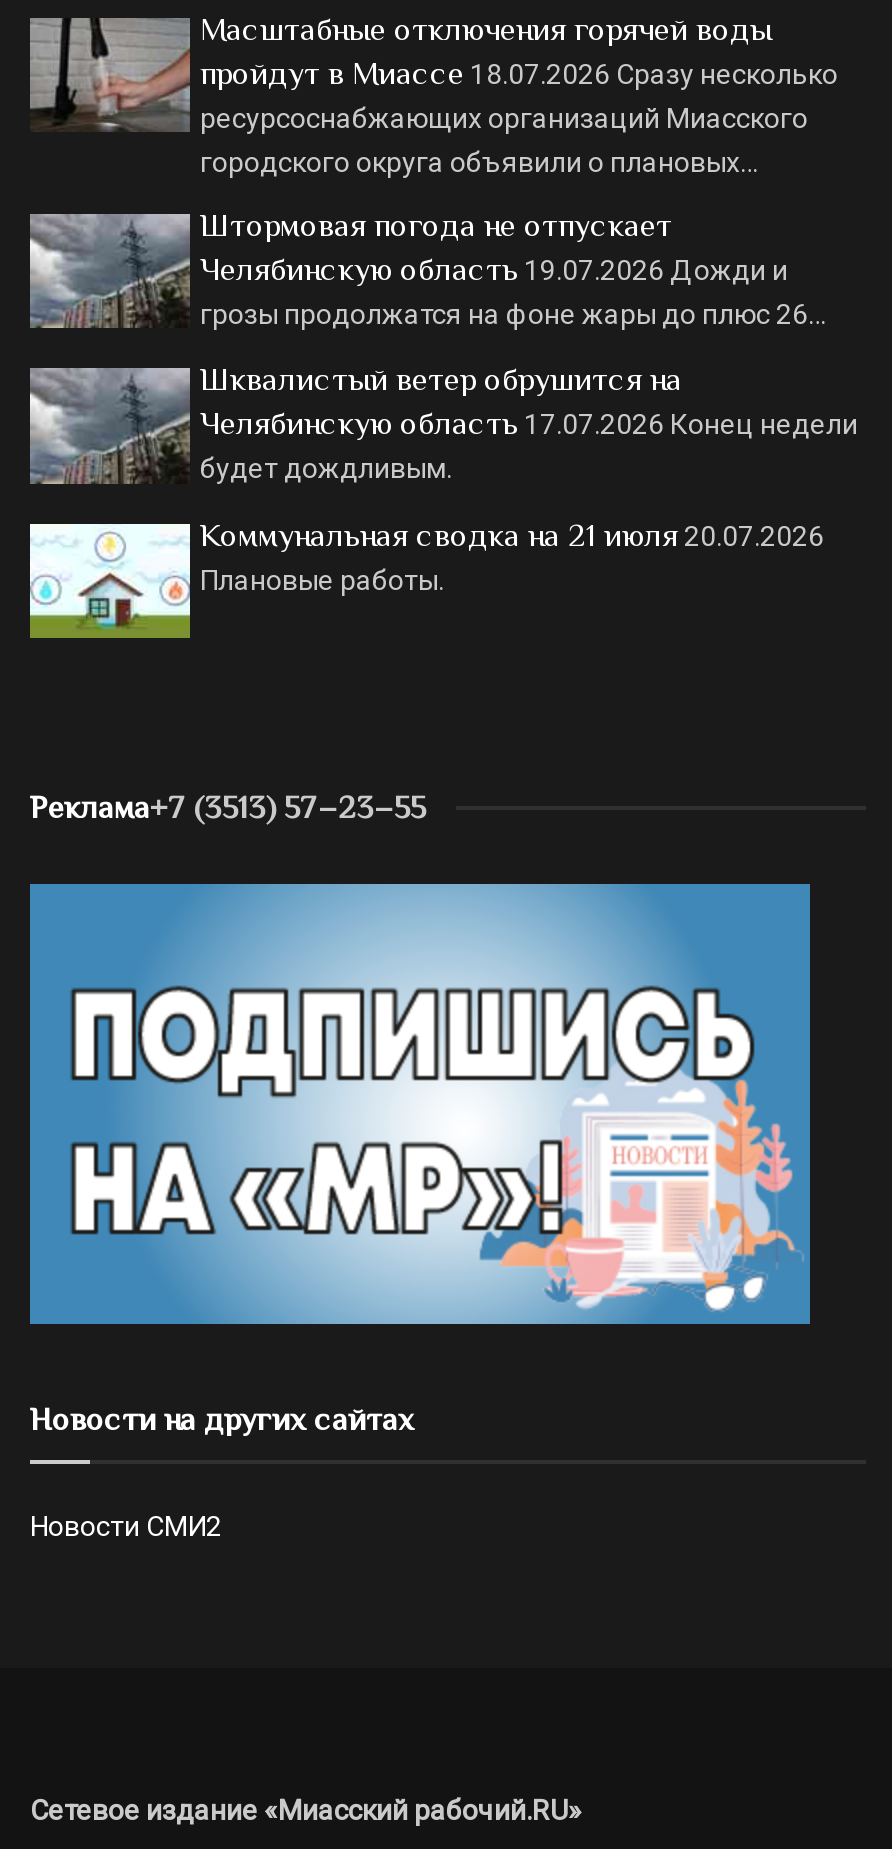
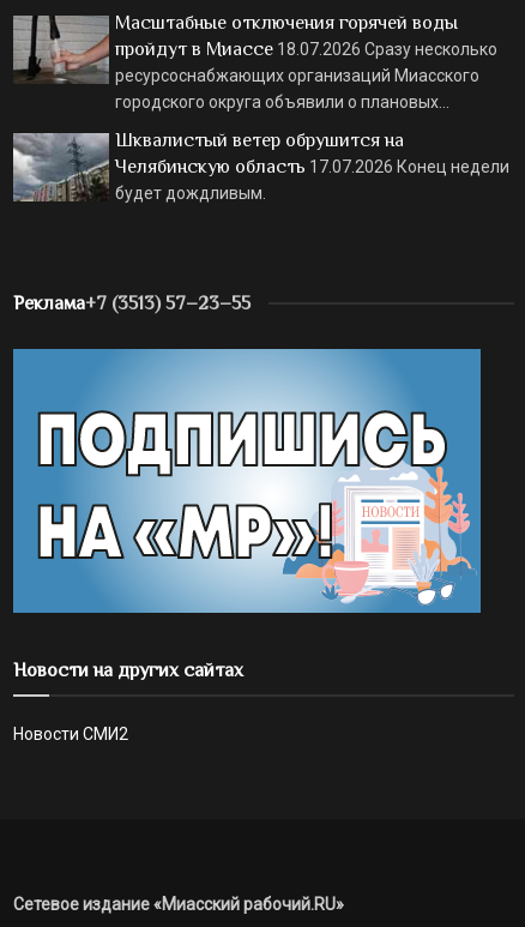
[200,208,826,330] Штормовая погода не отпускает | Челябинскую область 19.07.2026 Дожди и | грозы продолжатся на фоне жары до плюс 26… -> none
[30,518,824,639] [image] | Коммунальная сводка на 21 июля 20.07.2026 | Плановые работы. -> none

